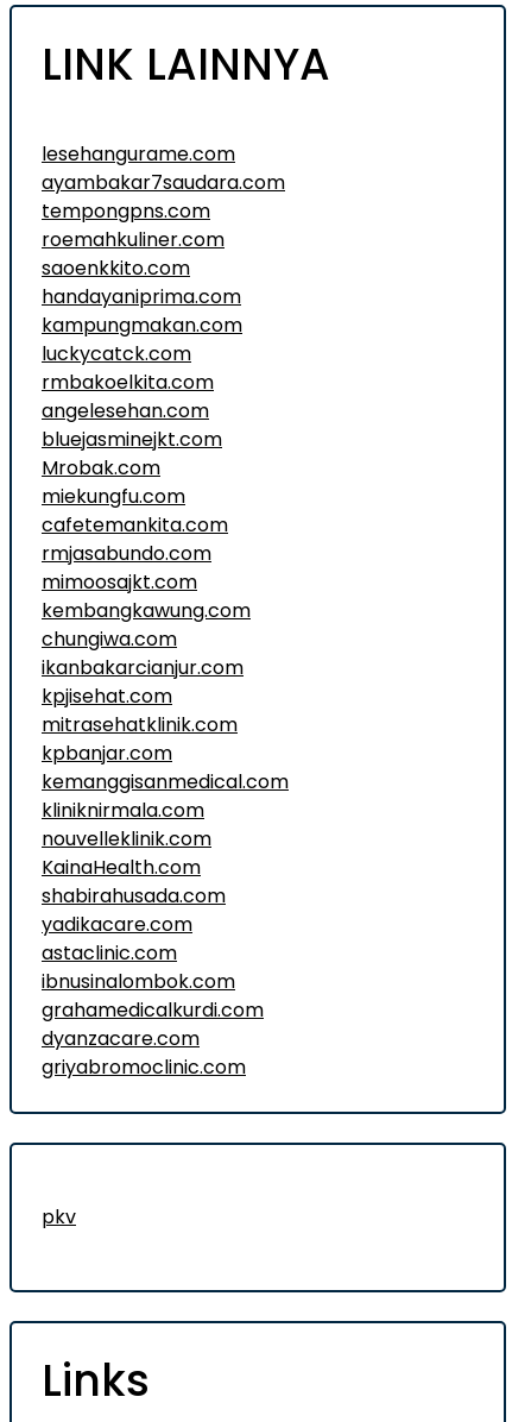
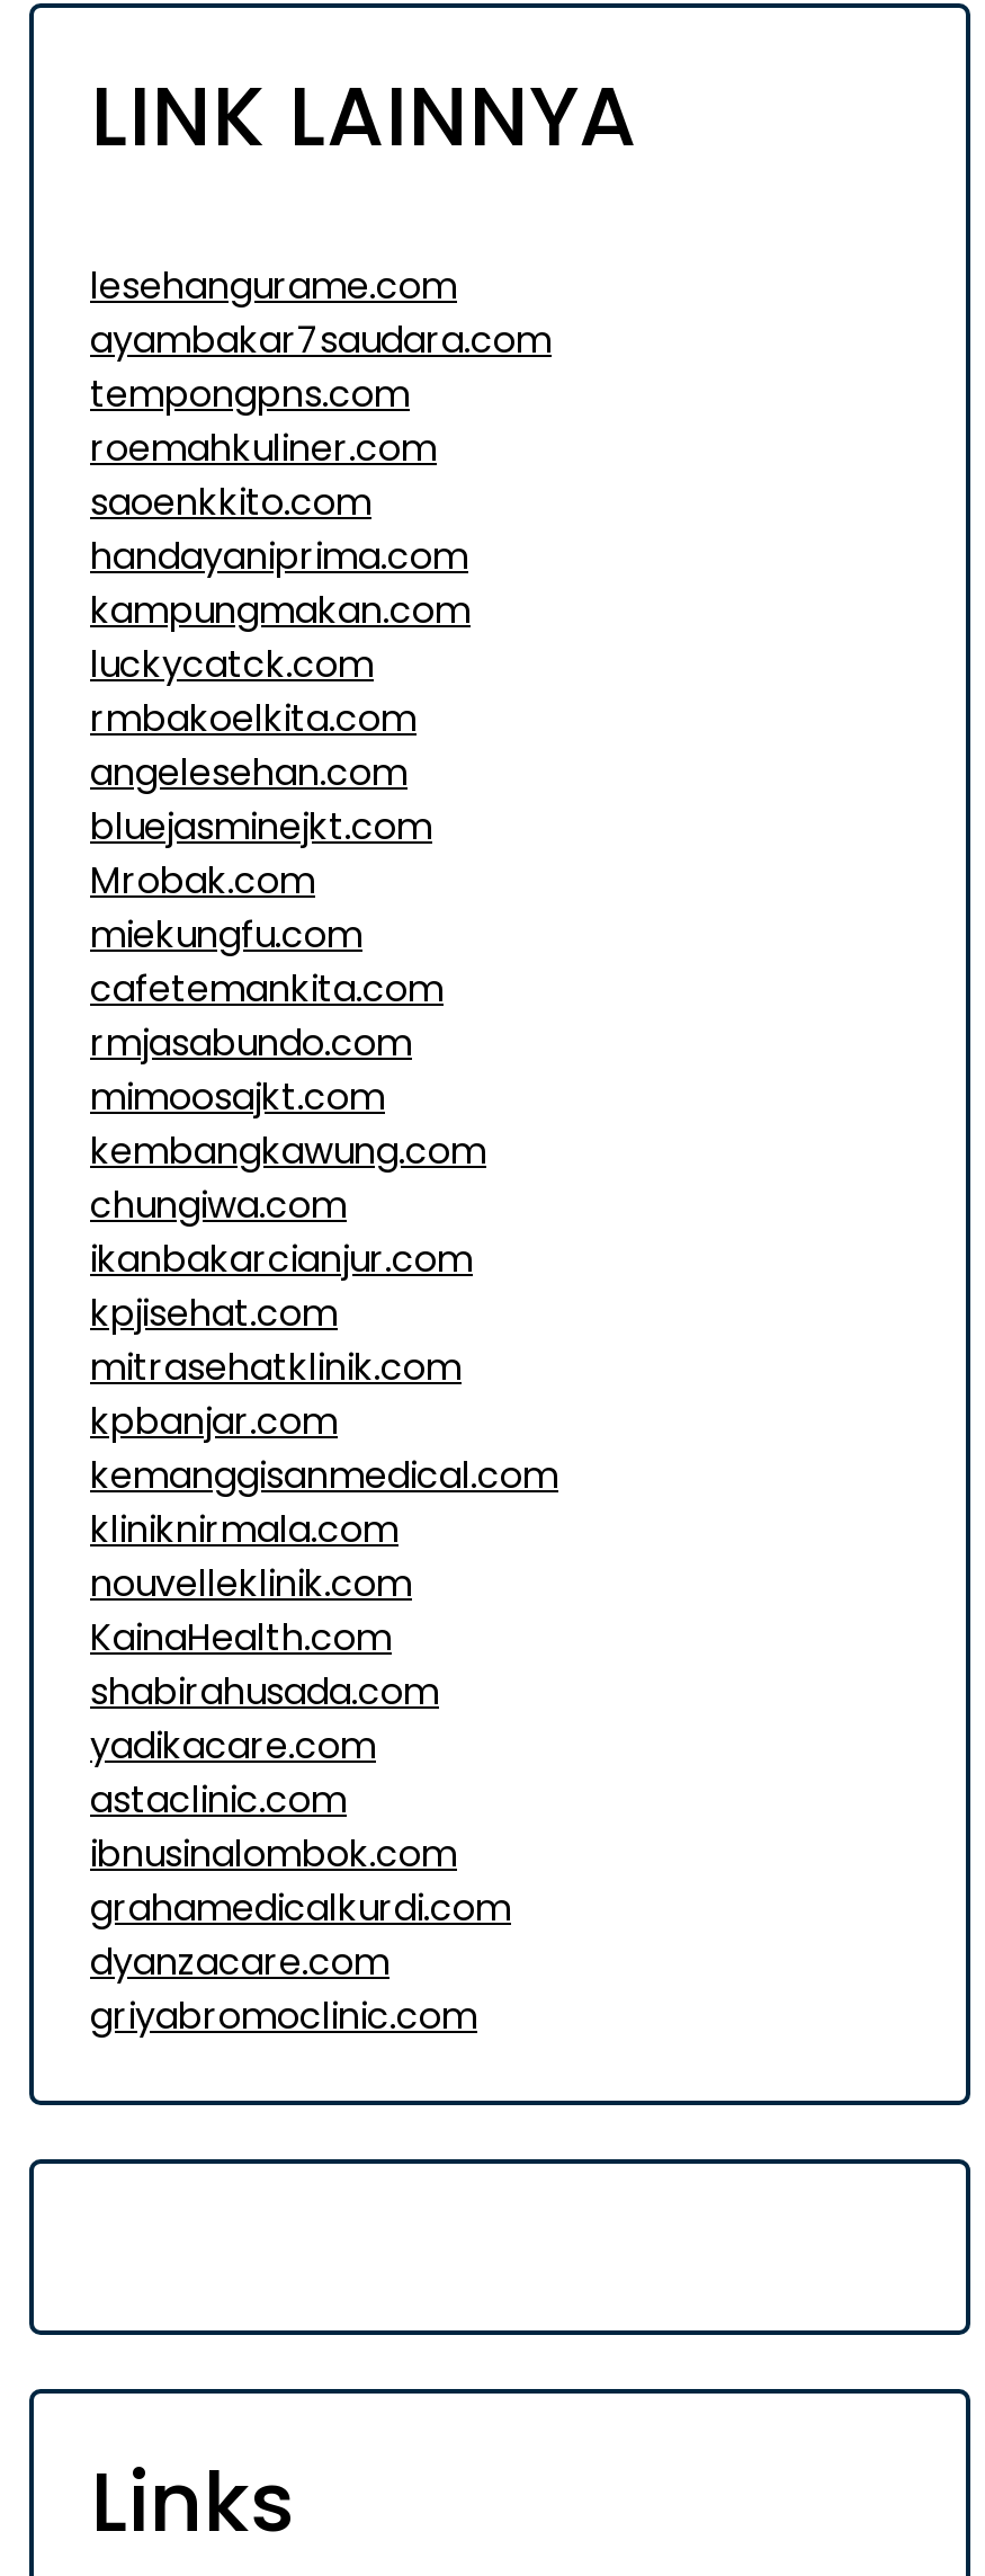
[42,1203,76,1231] pkv -> none

